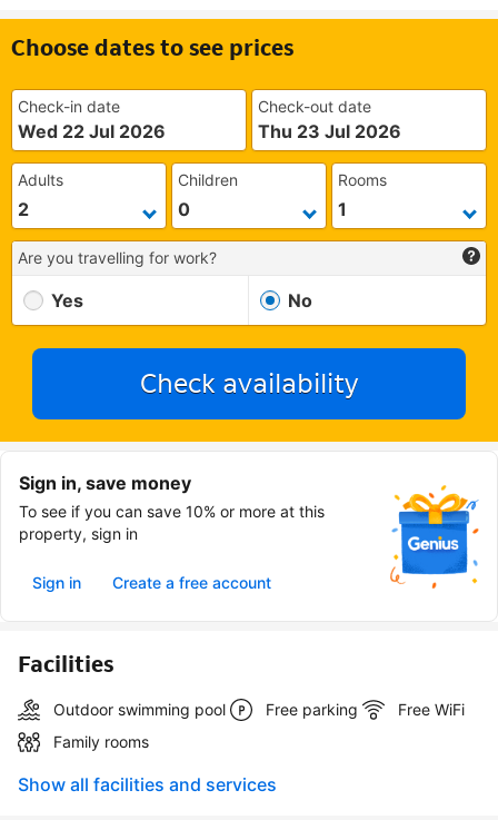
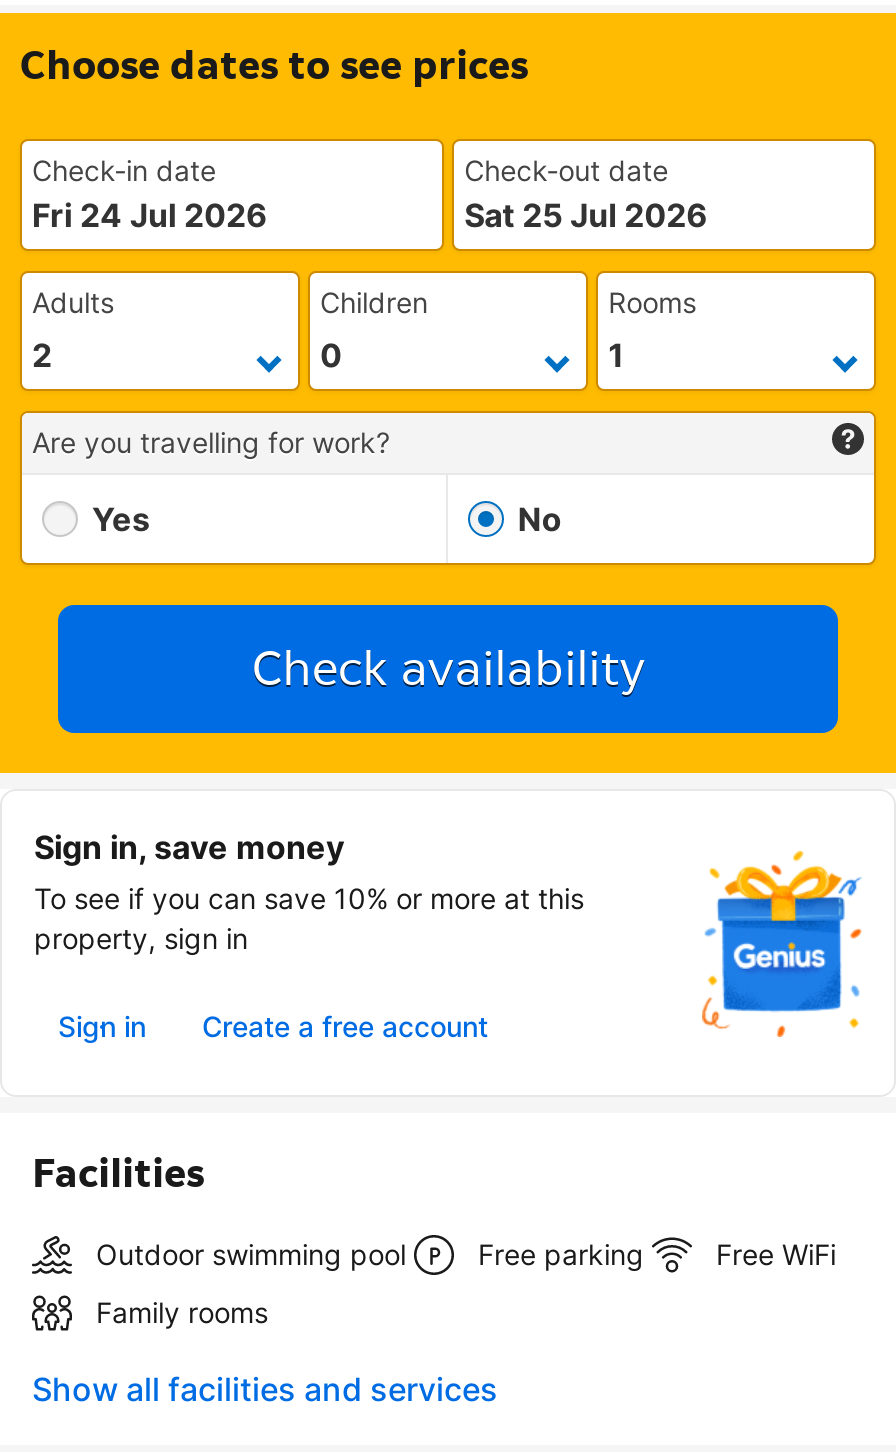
[18,120,166,142] Wed 22 Jul 2026 -> [32,195,268,235] Fri 24 Jul 2026
[258,120,401,142] Thu 23 Jul 2026 -> [464,195,708,235] Sat 25 Jul 2026

